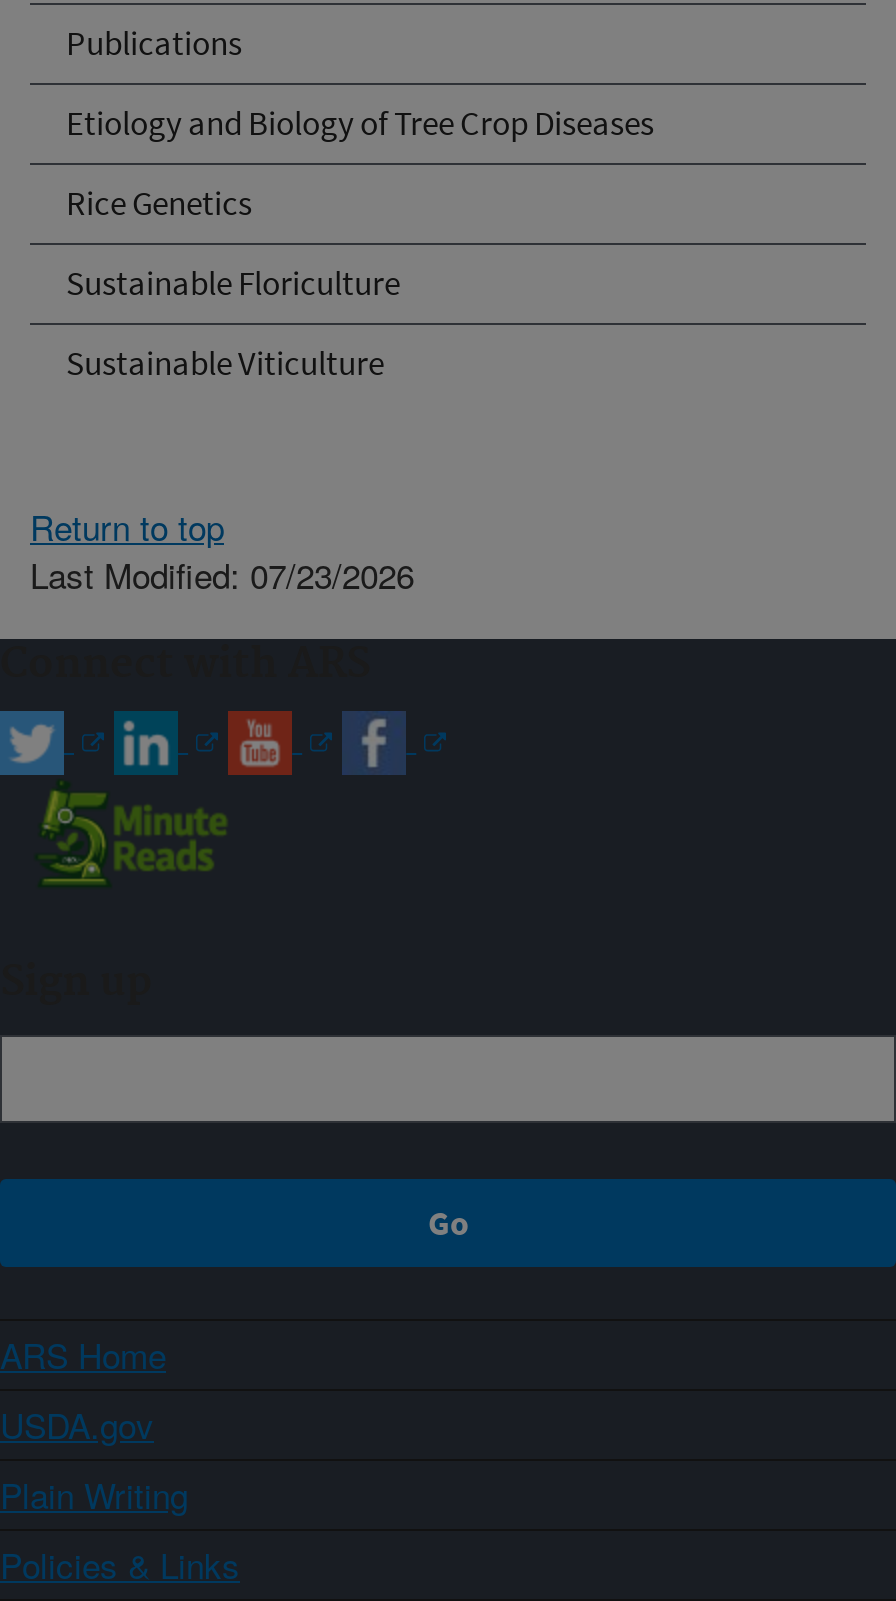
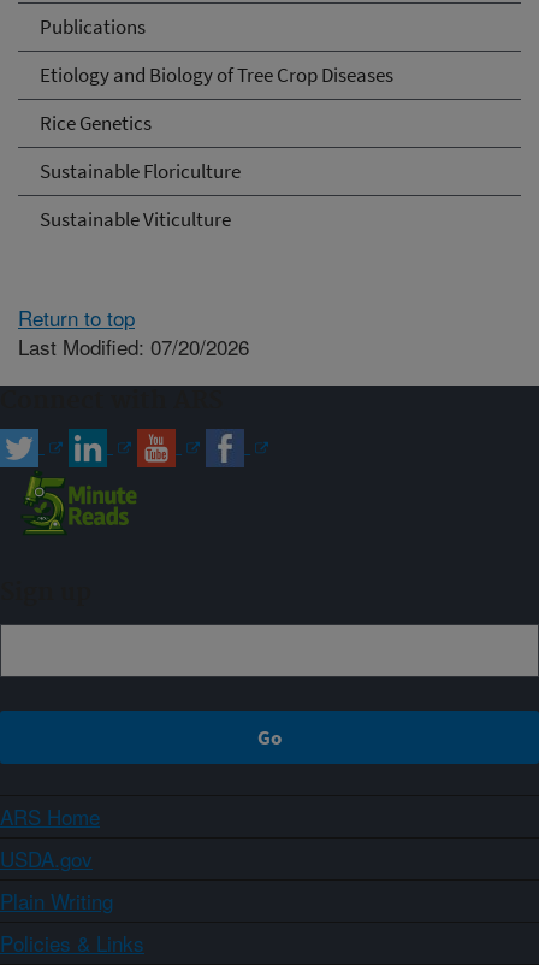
[30,548,414,598] Last Modified: 07/23/2026 -> [18,331,249,361] Last Modified: 07/20/2026

